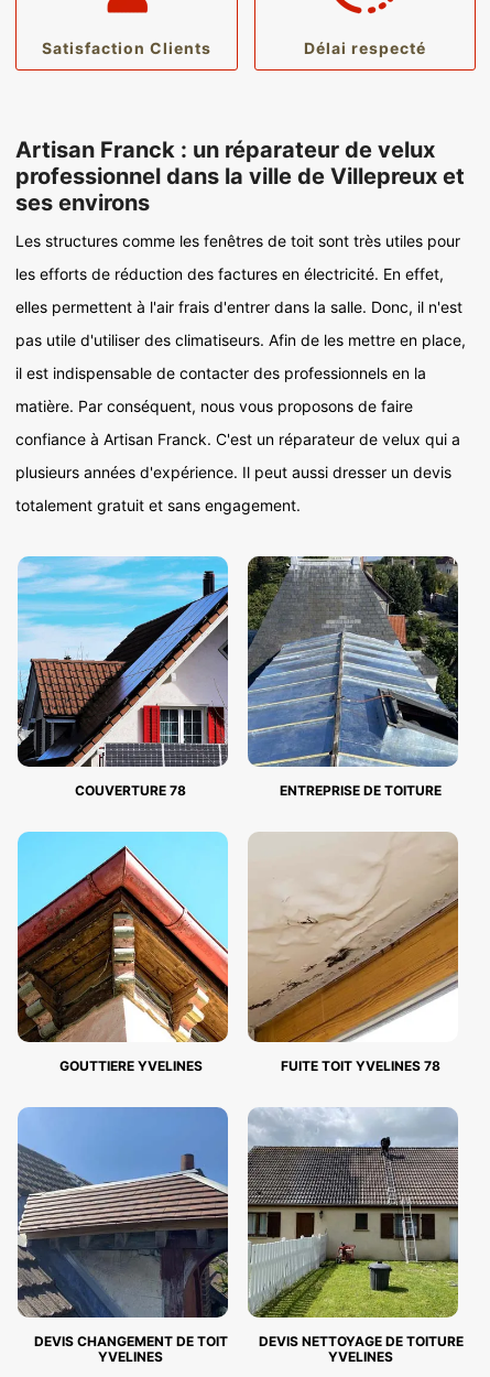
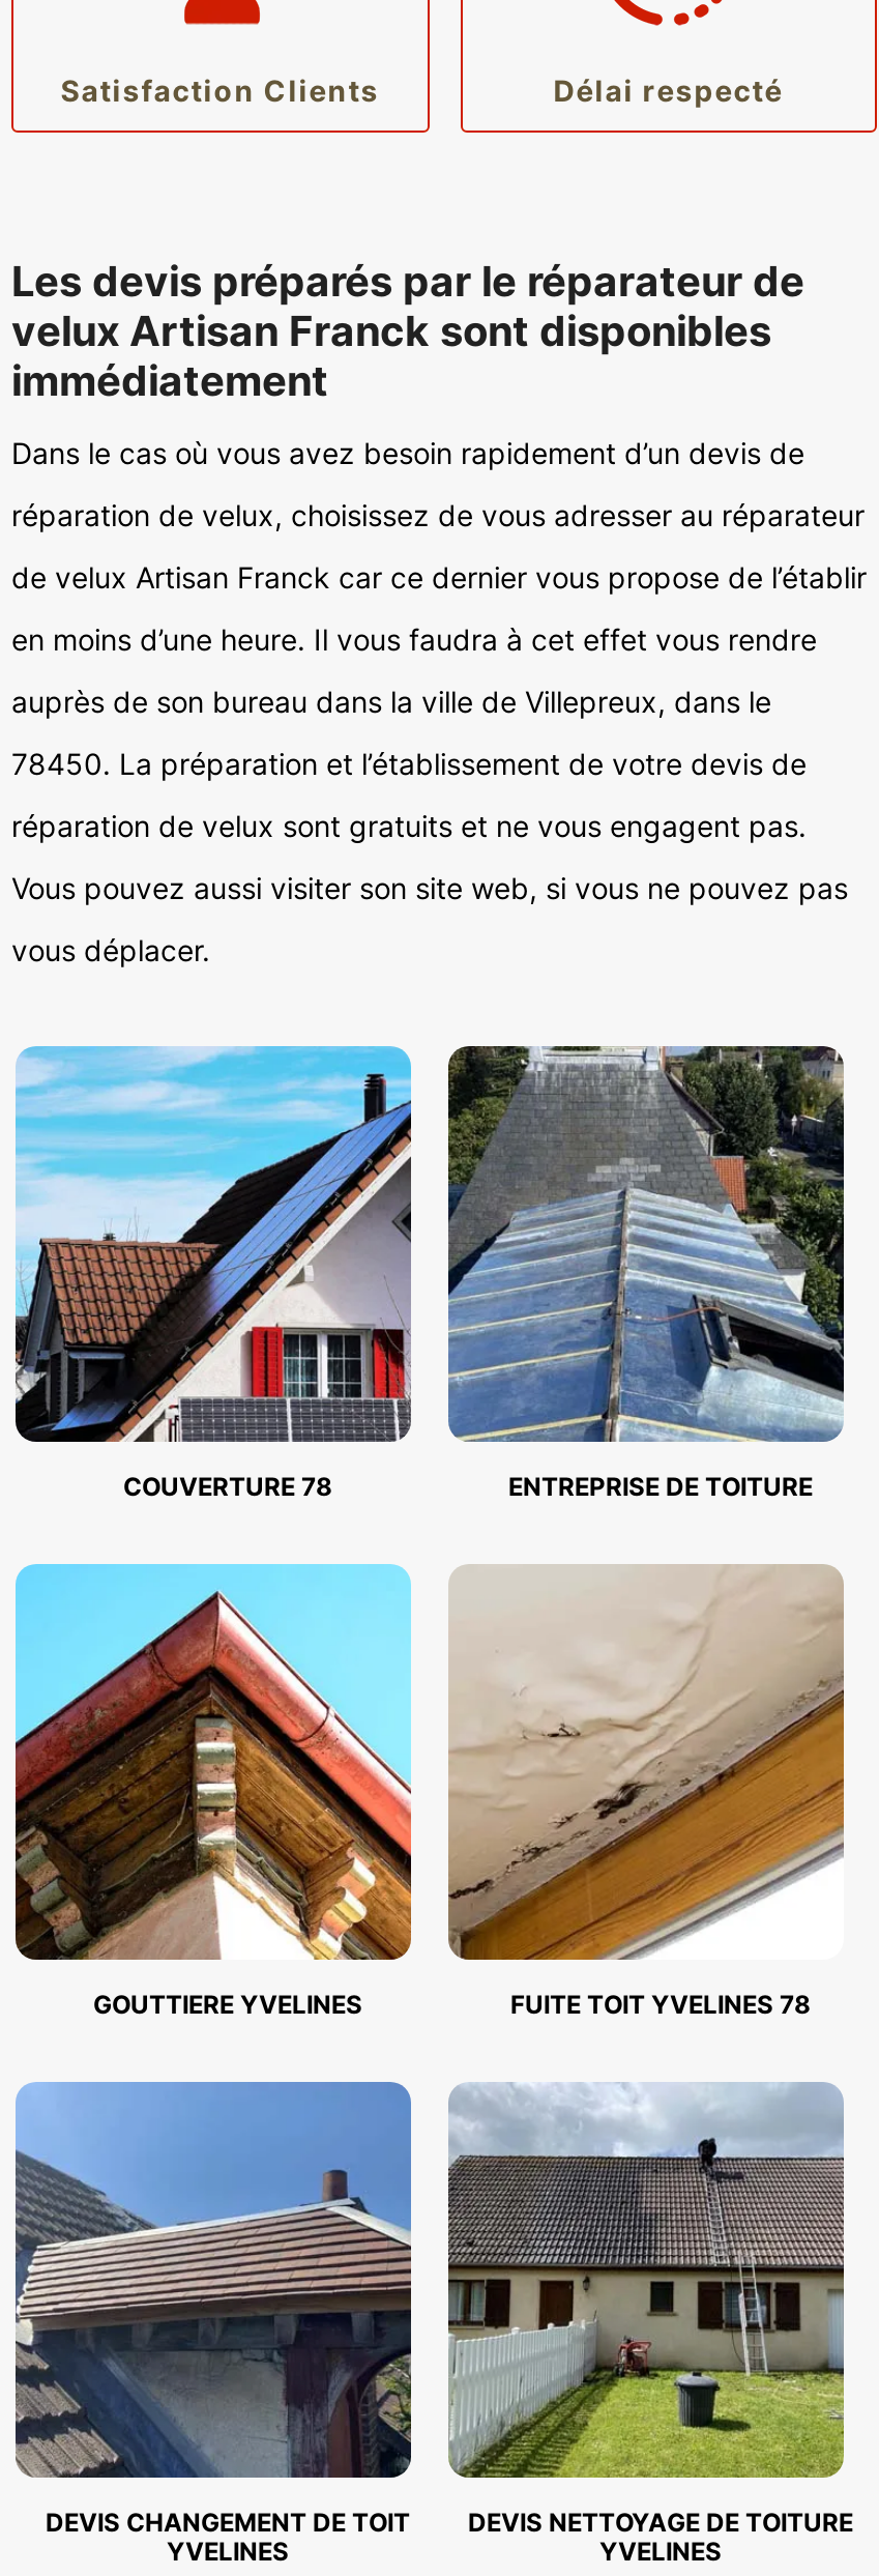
[15,137,465,216] Artisan Franck : un réparateur de velux | professionnel dans la ville de Villepreux et | ses environs -> [11,257,804,406] Les devis préparés par le réparateur de | velux Artisan Franck sont disponibles | immédiatement
[15,231,460,250] Les structures comme les fenêtres de toit sont très utiles pour -> [11,435,804,470] Dans le cas où vous avez besoin rapidement d’un devis de
[15,264,444,283] les efforts de réduction des factures en électricité. En effet, -> [11,497,865,532] réparation de velux, choisissez de vous adresser au réparateur
[15,297,462,316] elles permettent à l'air frais d'entrer dans la salle. Donc, il n'est -> [11,559,867,595] de velux Artisan Franck car ce dernier vous propose de l’établir
[15,330,466,349] pas utile d'utiliser des climatiseurs. Afin de les mettre en place, -> [11,621,817,657] en moins d’une heure. Il vous faudra à cet effet vous rendre
[15,364,426,382] il est indispensable de contacter des professionnels en la -> [11,684,771,719] auprès de son bureau dans la ville de Villepreux, dans le
[15,397,413,415] matière. Par conséquent, nous vous proposons de faire -> [11,746,807,781] 78450. La préparation et l’établissement de votre devis de
[15,430,460,448] confiance à Artisan Franck. C'est un réparateur de velux qui a -> [11,808,807,843] réparation de velux sont gratuits et ne vous engagent pas.
[15,463,451,481] plusieurs années d'expérience. Il peut aussi dresser un devis -> [11,870,848,905] Vous pouvez aussi visiter son site web, si vous ne pouvez pas
[15,496,301,514] totalement gratuit et sans engagement. -> [11,932,210,967] vous déplacer.

